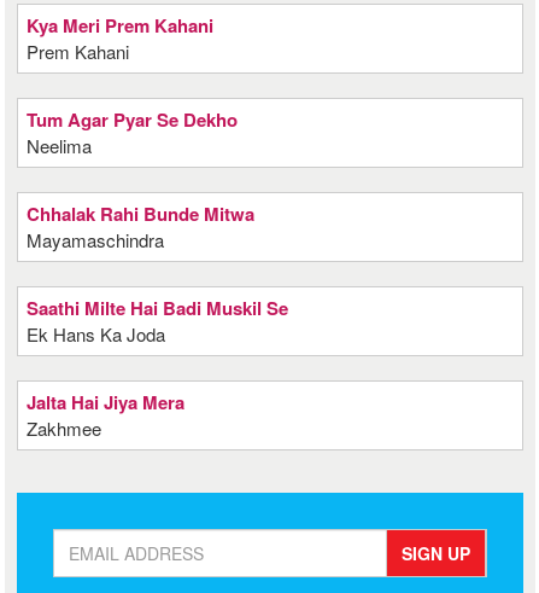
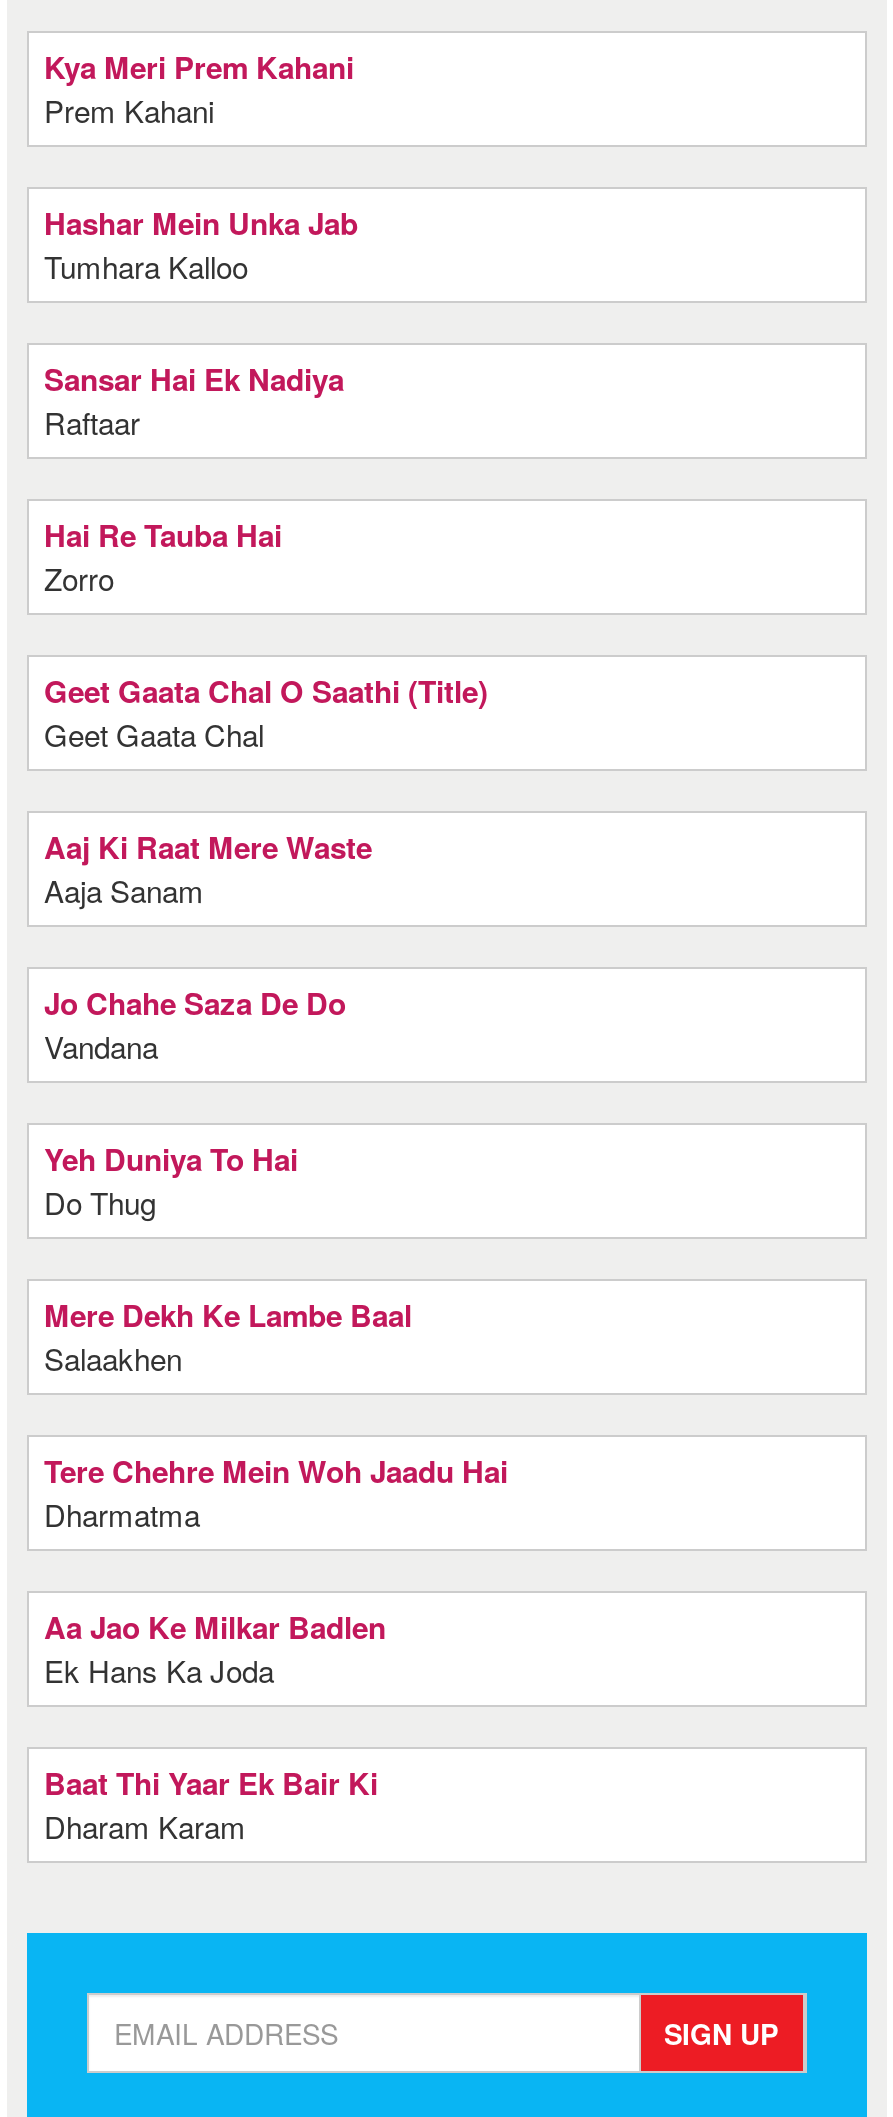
[27,106,289,321] Tum Agar Pyar Se Dekho | Neelima | Chhalak Rahi Bunde Mitwa | Mayamaschindra | Saathi Milte Hai Badi Muskil Se -> [44,201,508,1649] Hashar Mein Unka Jab | Tumhara Kalloo | Sansar Hai Ek Nadiya | Raftaar | Hai Re Tauba Hai | Zorro | Geet Gaata Chal O Saathi (Title) | Geet Gaata Chal | Aaj Ki Raat Mere Waste | Aaja Sanam | Jo Chahe Saza De Do | Vandana | Yeh Duniya To Hai | Do Thug | Mere Dekh Ke Lambe Baal | Salaakhen | Tere Chehre Mein Woh Jaadu Hai | Dharmatma | Aa Jao Ke Milkar Badlen
[27,389,185,441] Jalta Hai Jiya Mera | Zakhmee -> [44,1761,378,1847] Baat Thi Yaar Ek Bair Ki | Dharam Karam

